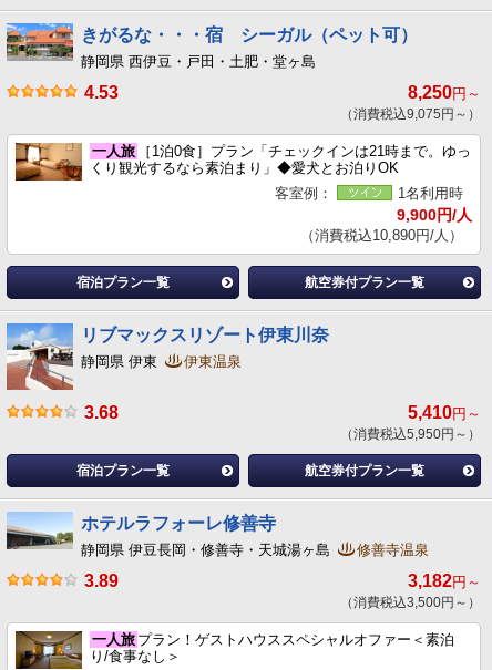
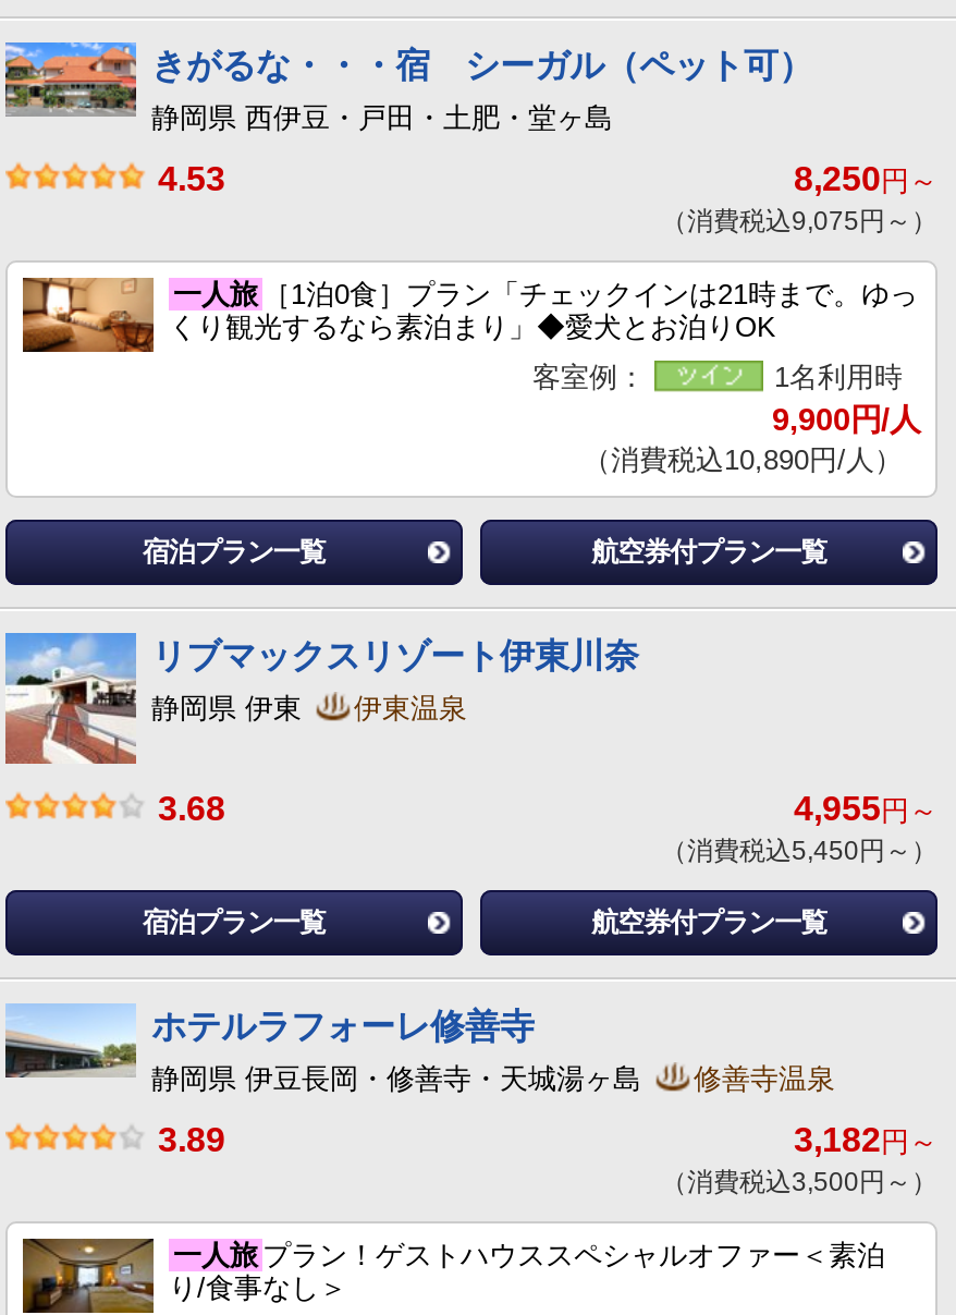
[408,403,481,422] 5,410円～ -> [794,791,937,828] 4,955円～
[340,427,481,442] （消費税込5,950円～） -> [661,836,937,867] （消費税込5,450円～）

